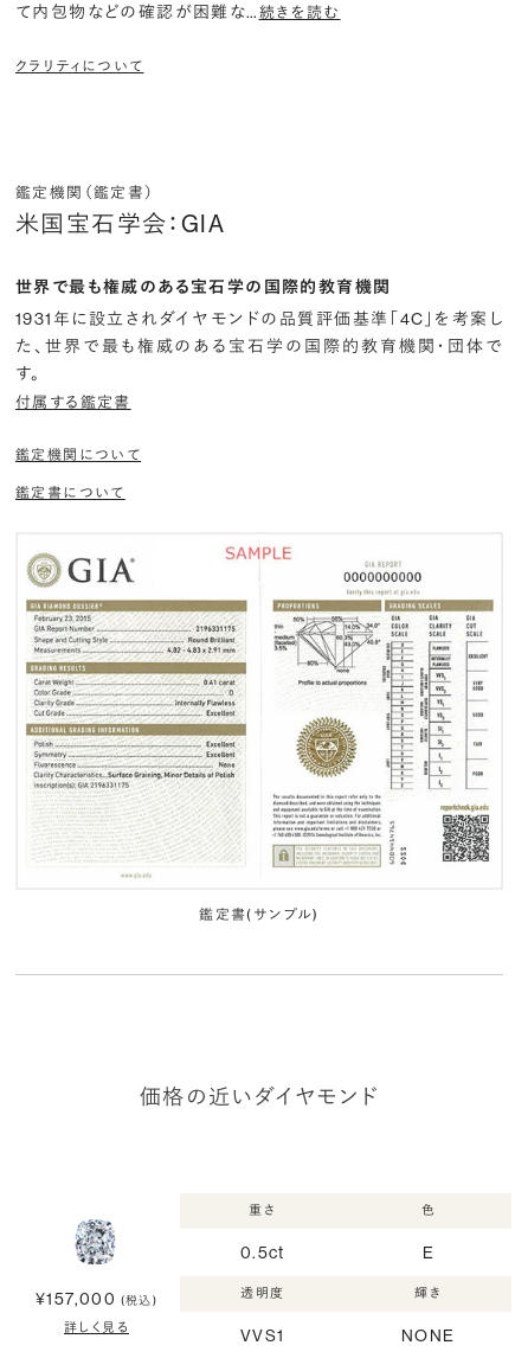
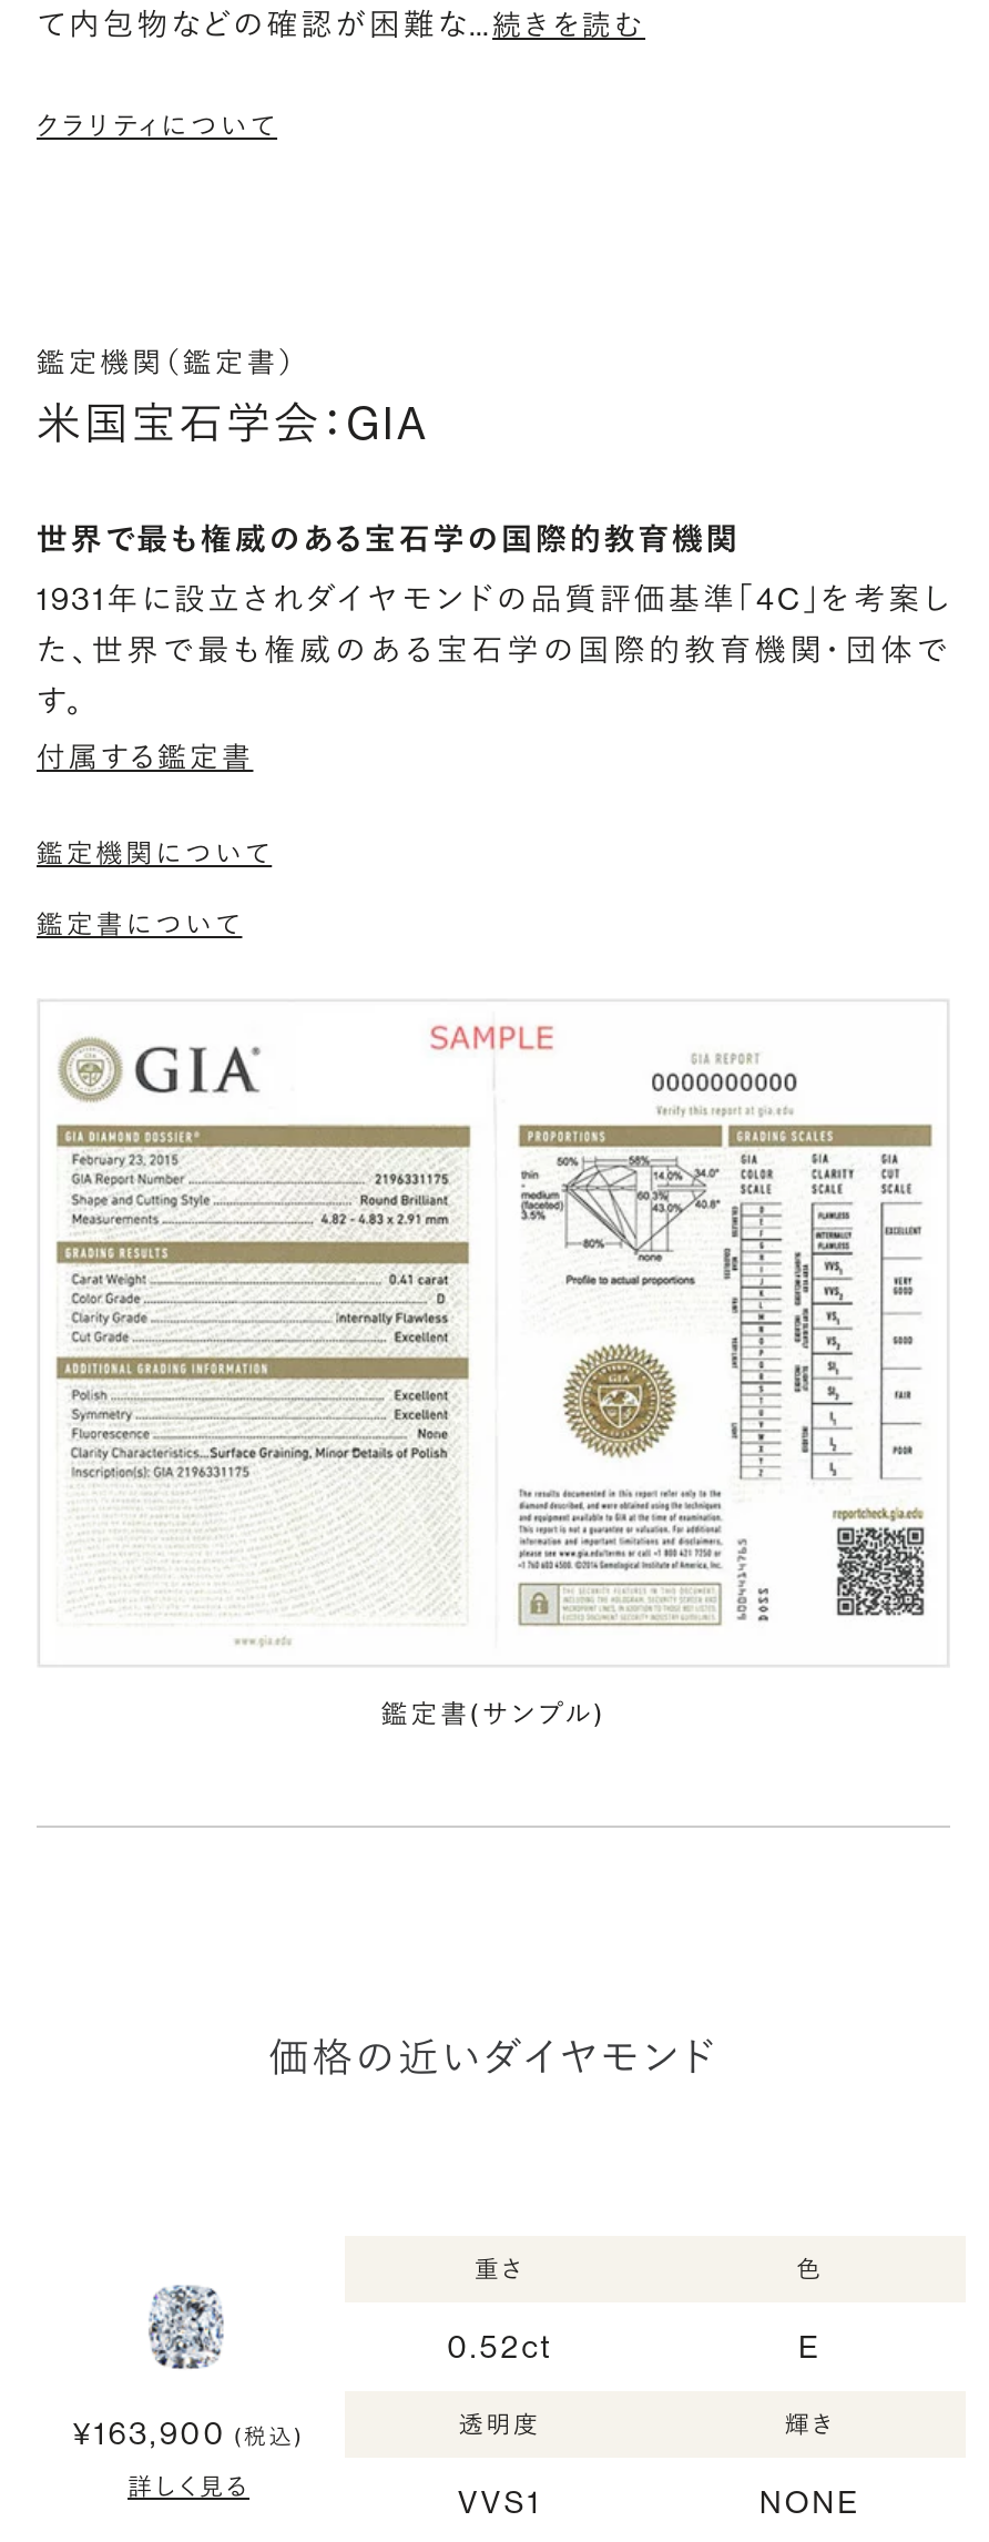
[240,1243,285,1262] 0.5ct -> [447,2327,552,2367] 0.52ct
[35,1289,158,1308] ¥157,000 (税込) -> [73,2412,304,2452] ¥163,900 (税込)

